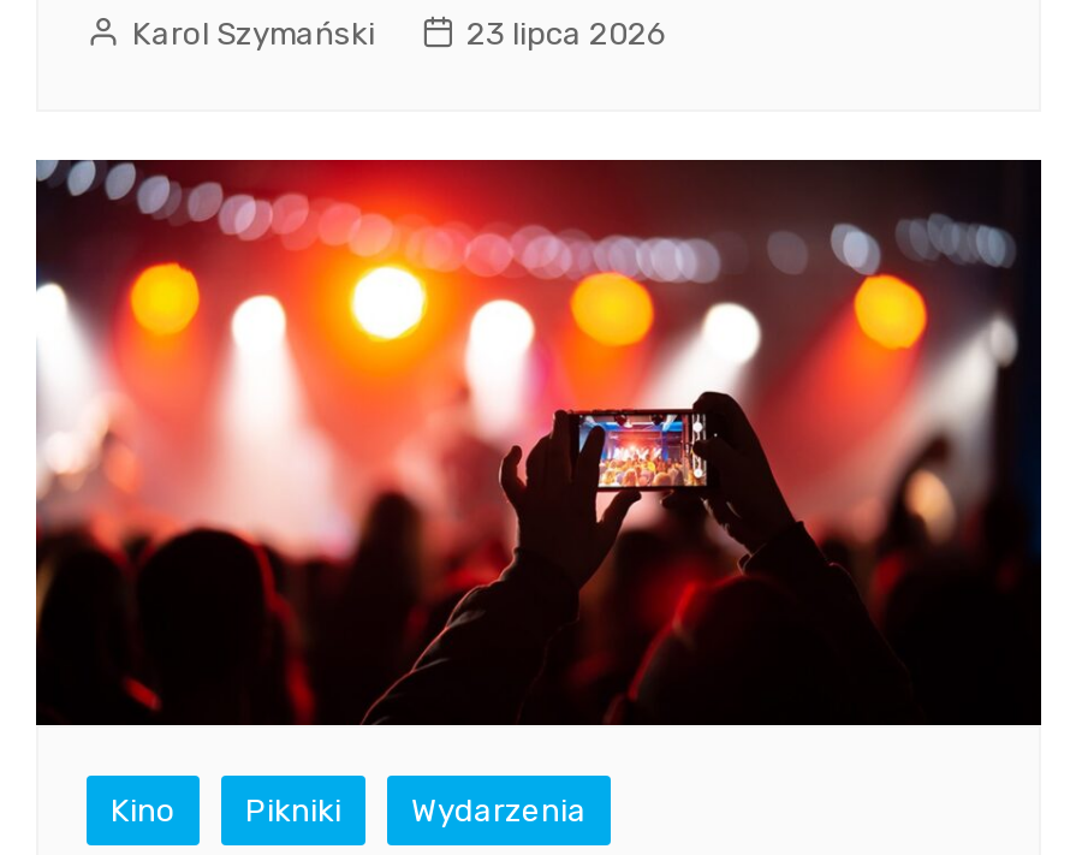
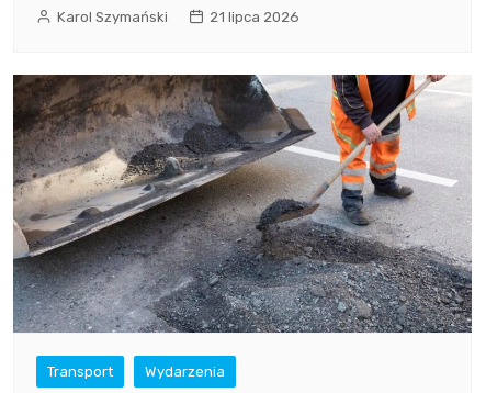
[466,15,668,51] 23 lipca 2026 -> [210,9,299,25] 21 lipca 2026
[34,158,1044,829] [image] | Kino | Pikniki -> [12,74,473,380] [image] | Transport

